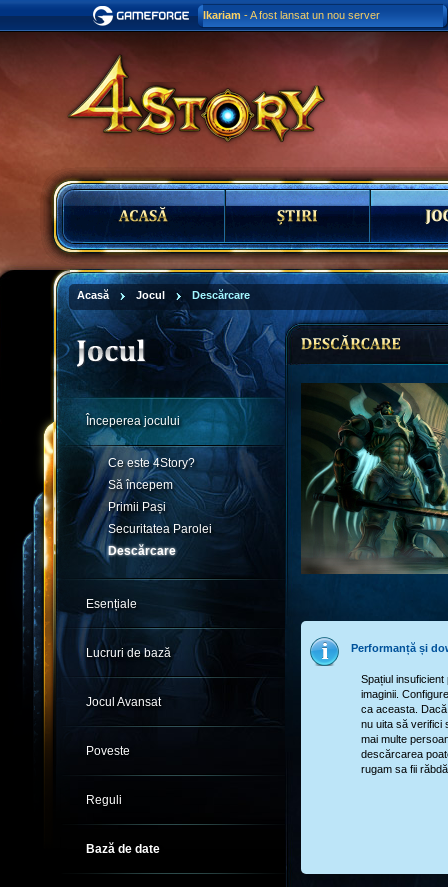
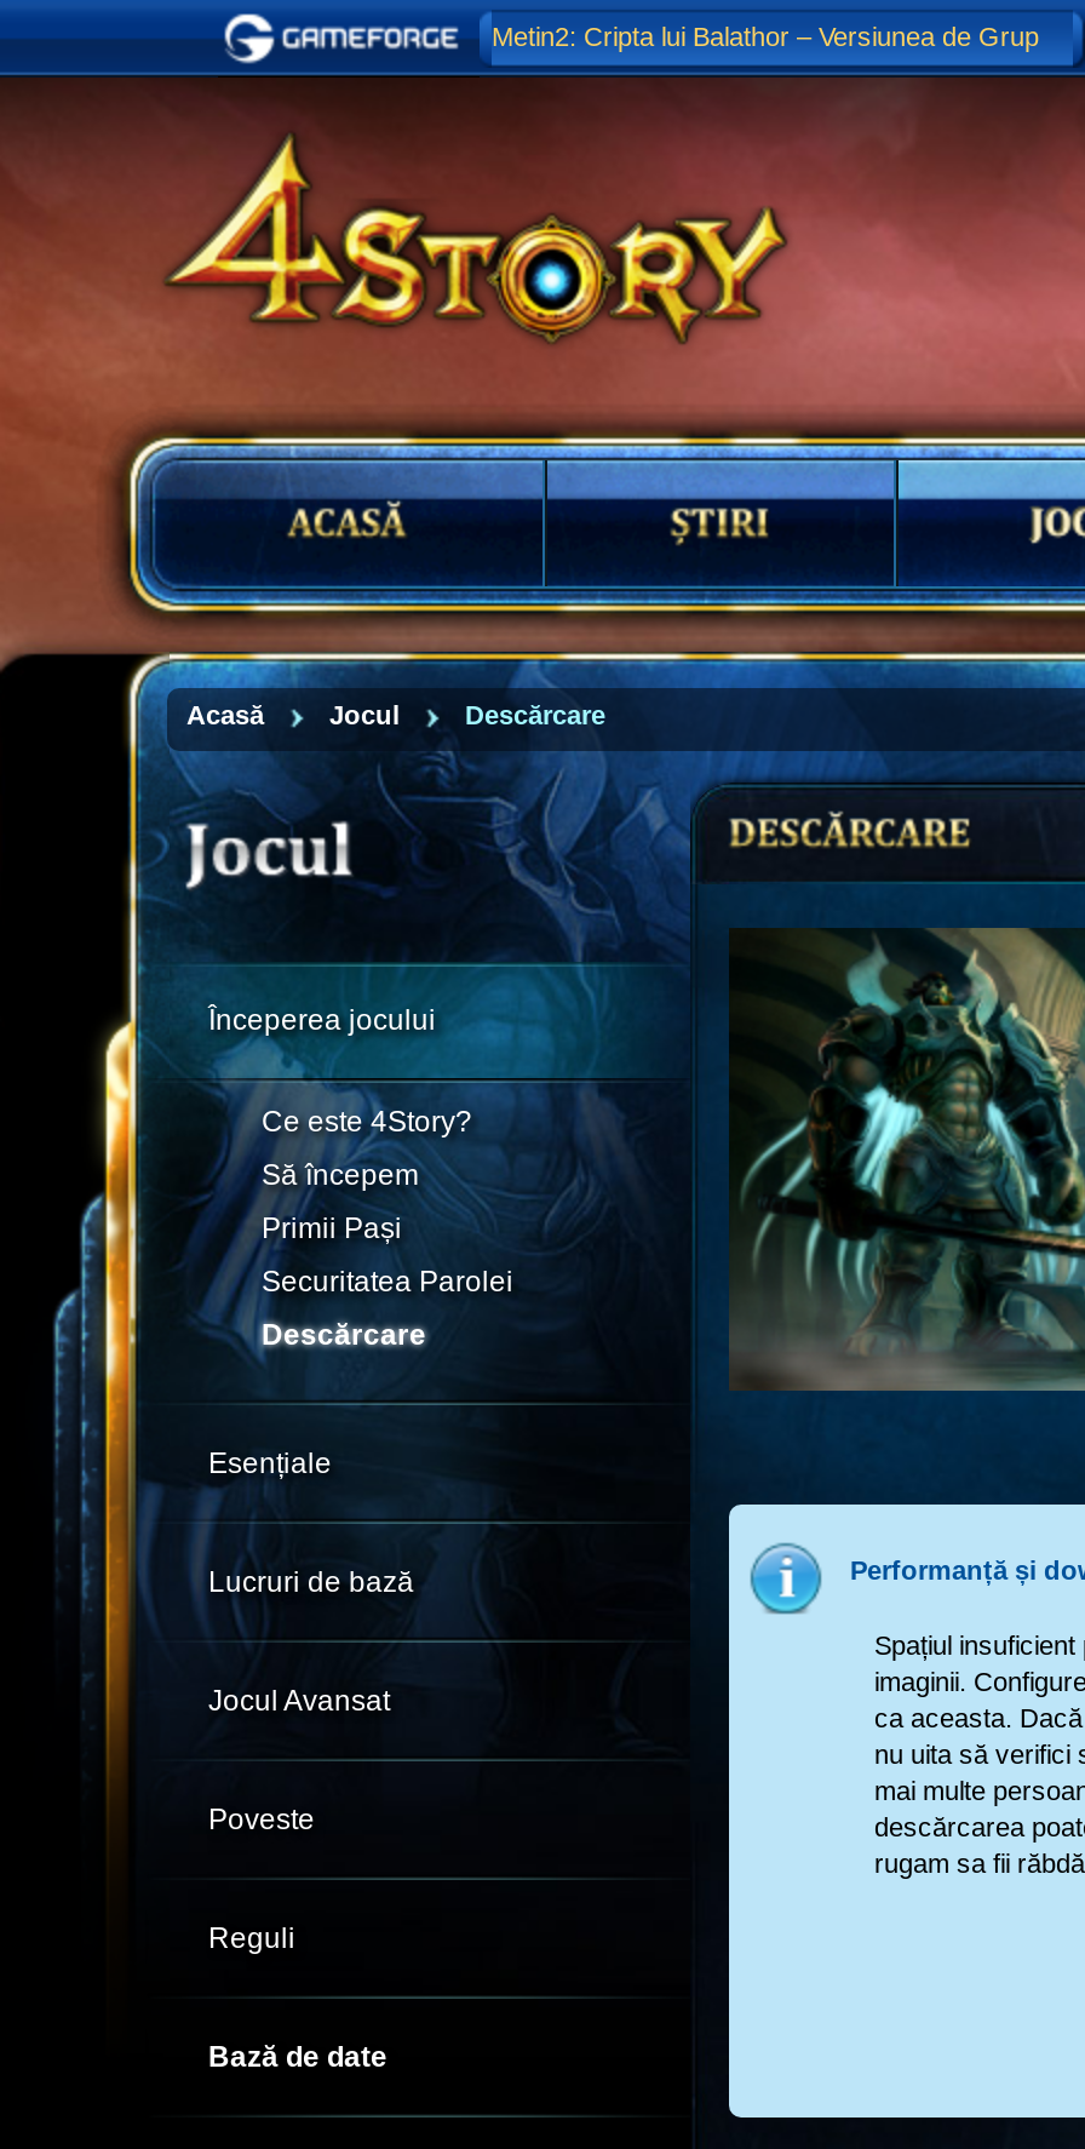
[203,9,380,21] Ikariam - A fost lansat un nou server -> [492,22,1039,51] Metin2: Cripta lui Balathor – Versiunea de Grup

